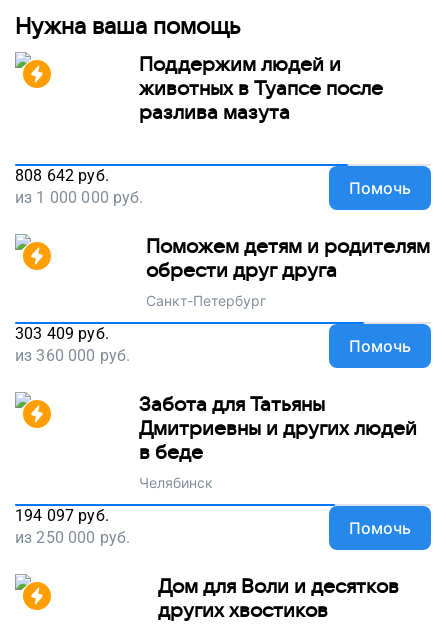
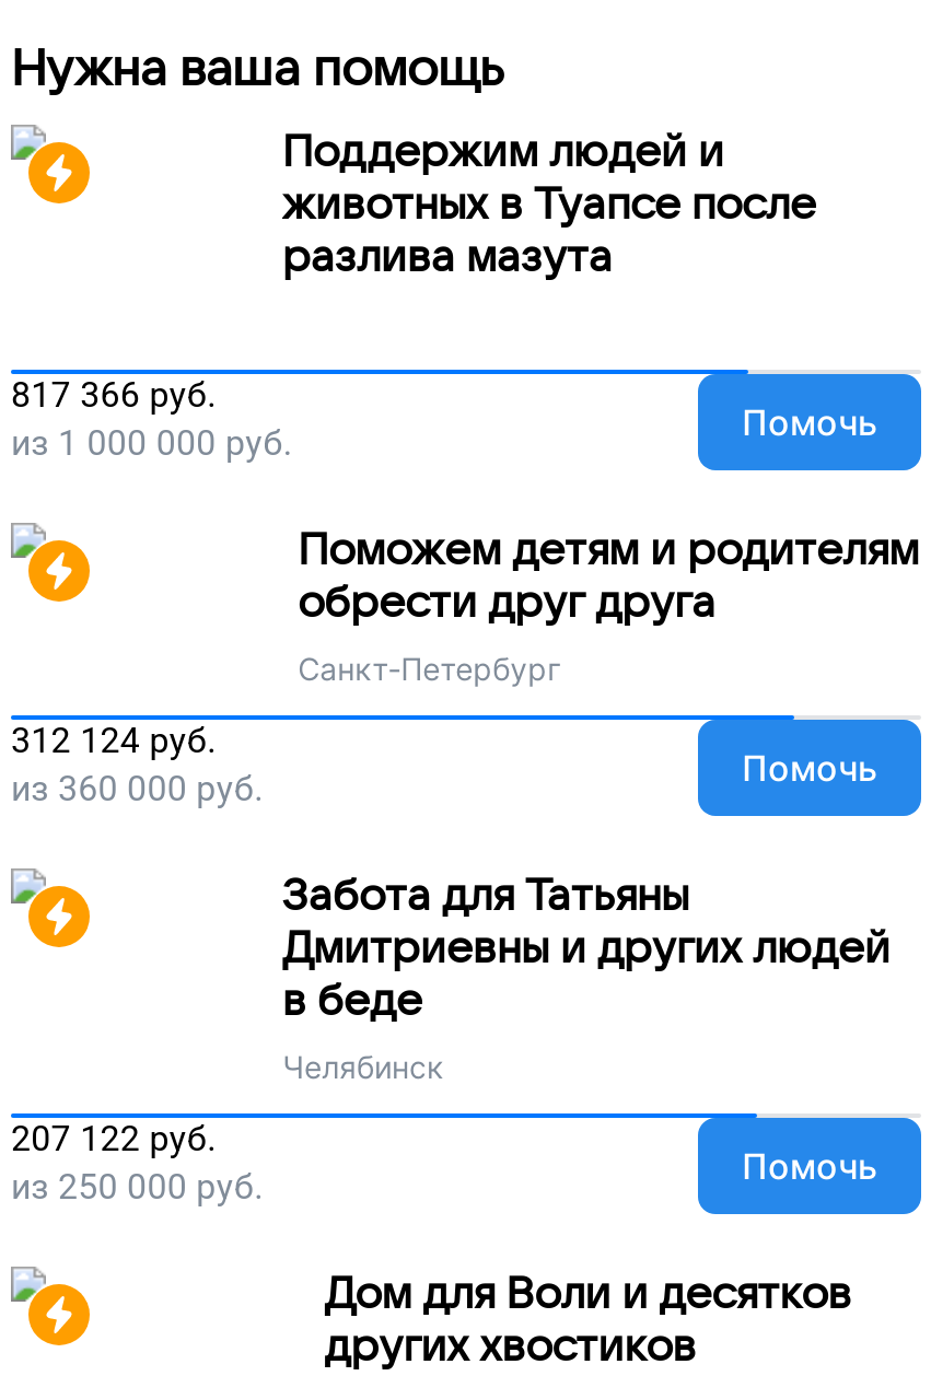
[15,166,109,185] 808 642 руб. -> [11,373,216,415] 817 366 руб.
[15,324,109,343] 303 409 руб. -> [11,719,216,761] 312 124 руб.
[15,506,109,525] 194 097 руб. -> [11,1117,216,1159] 207 122 руб.

